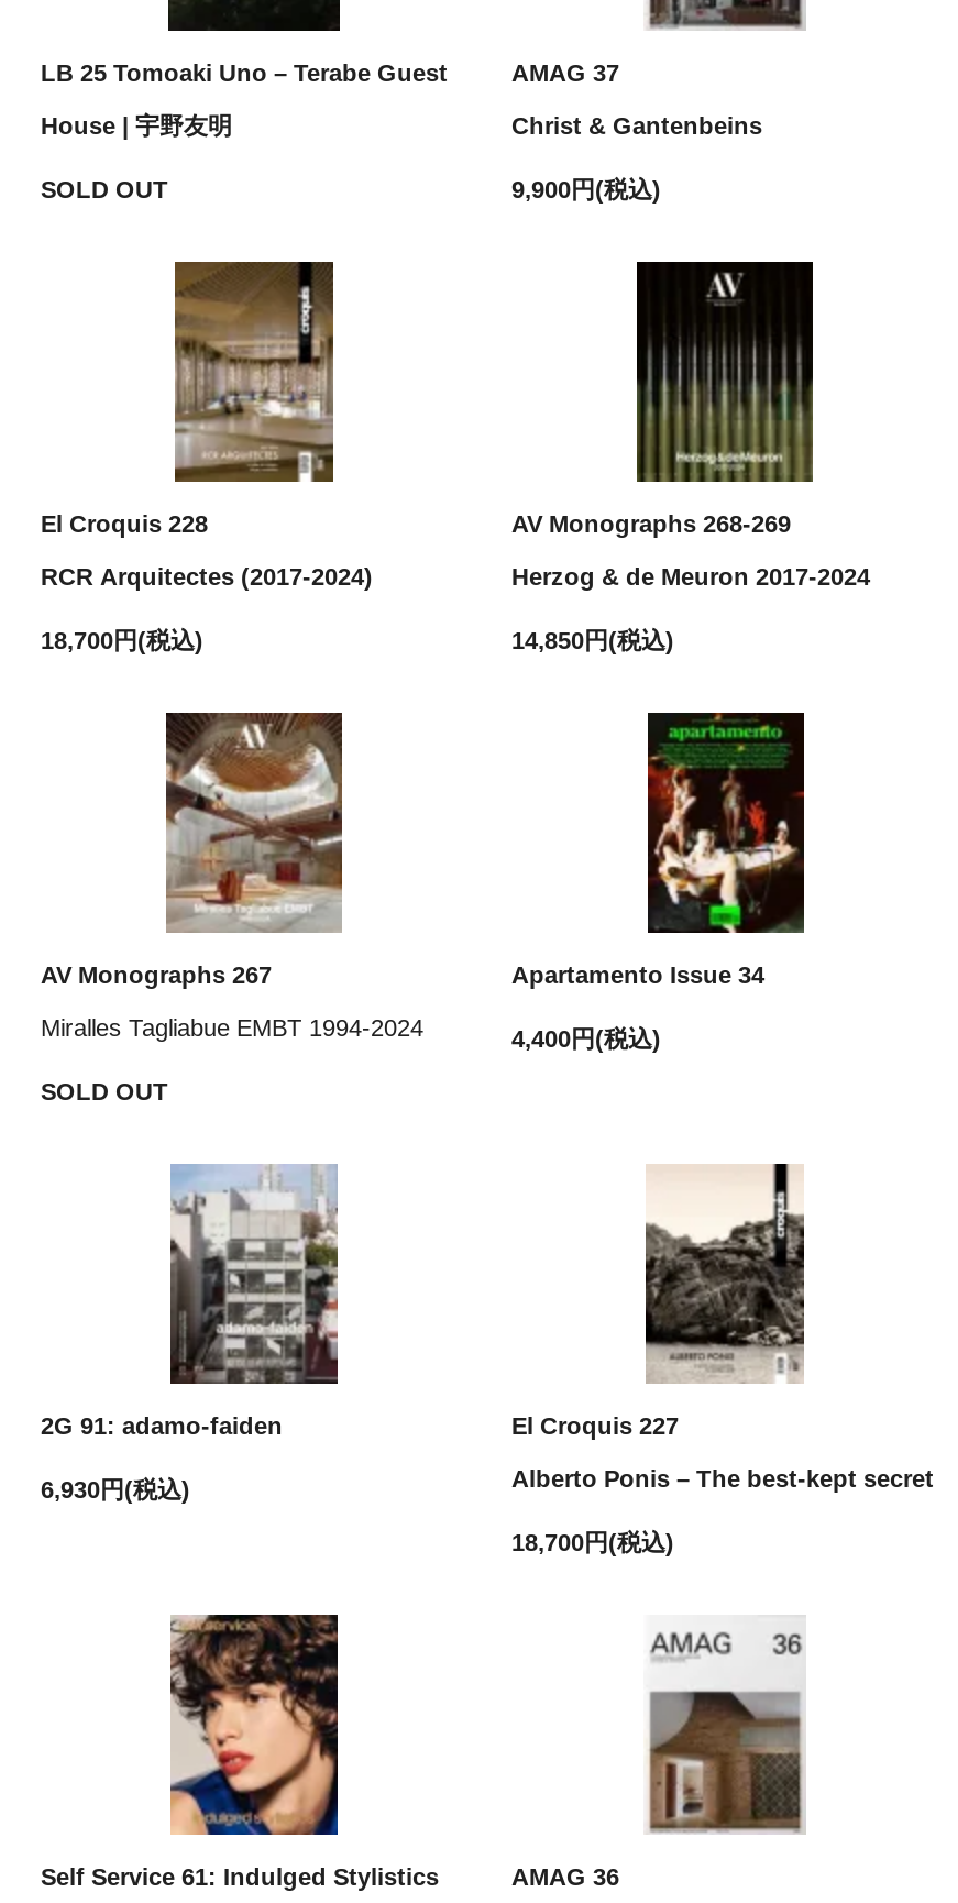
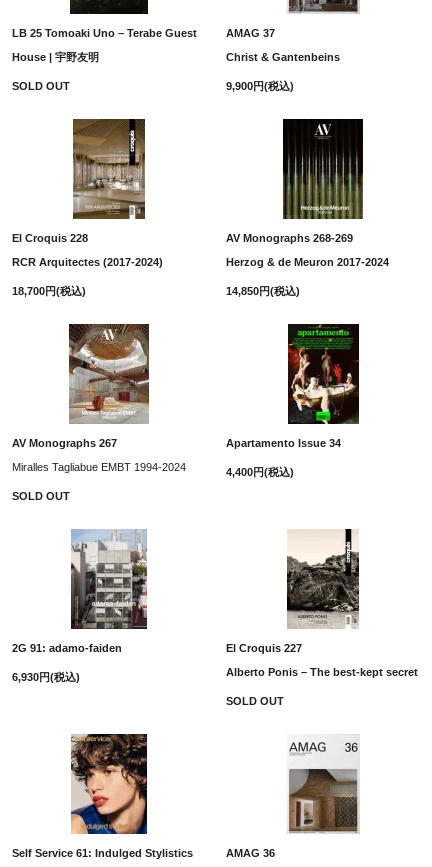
[511,1528,674,1555] 18,700円(税込) -> [226,695,284,707] SOLD OUT

